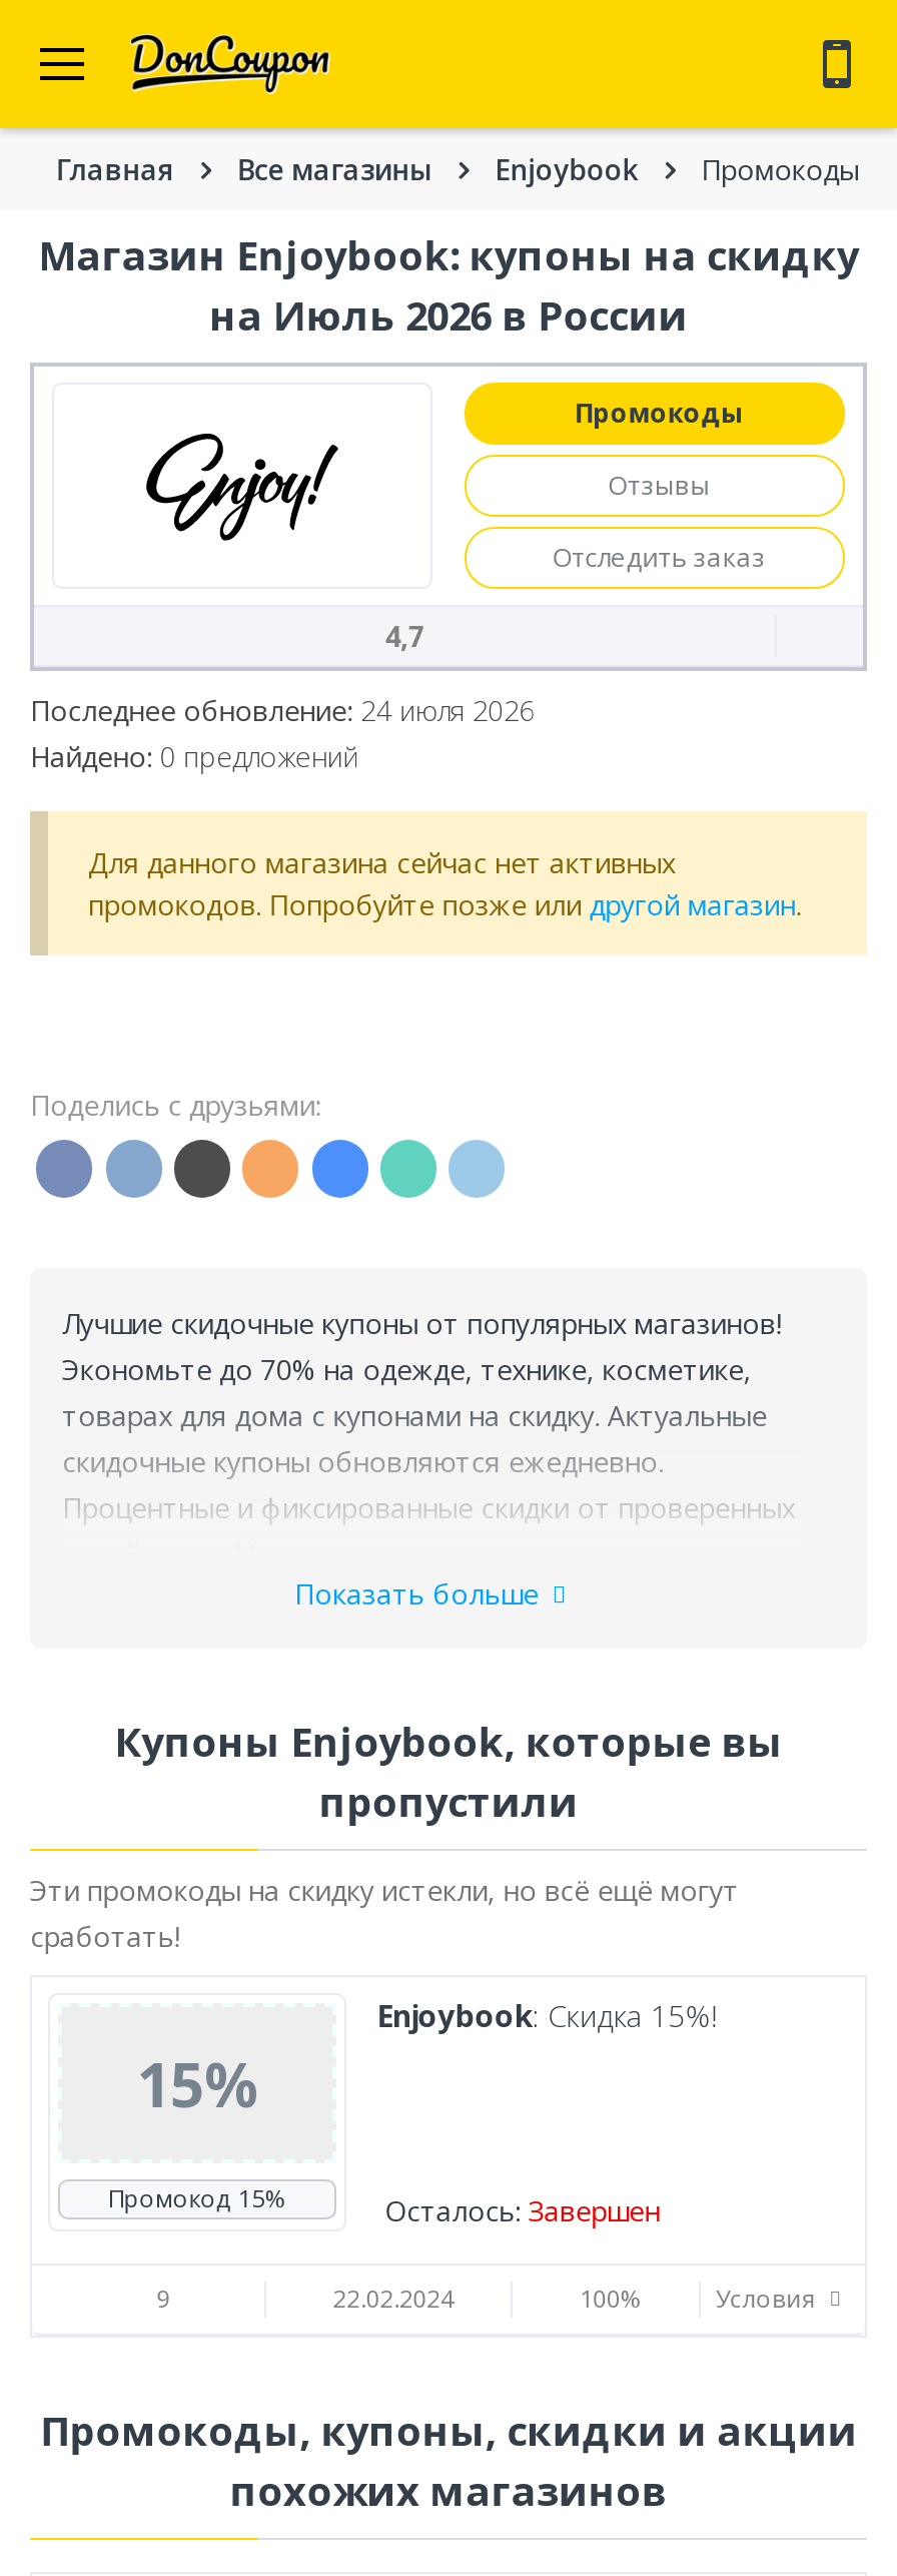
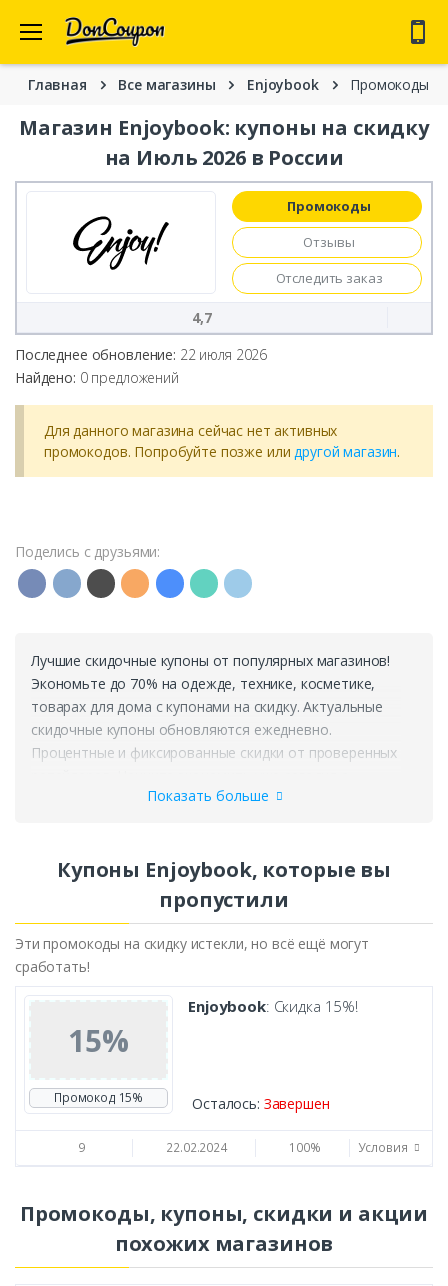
[30,692,535,730] Последнее обновление: 24 июля 2026 -> [15,345,267,364] Последнее обновление: 22 июля 2026

